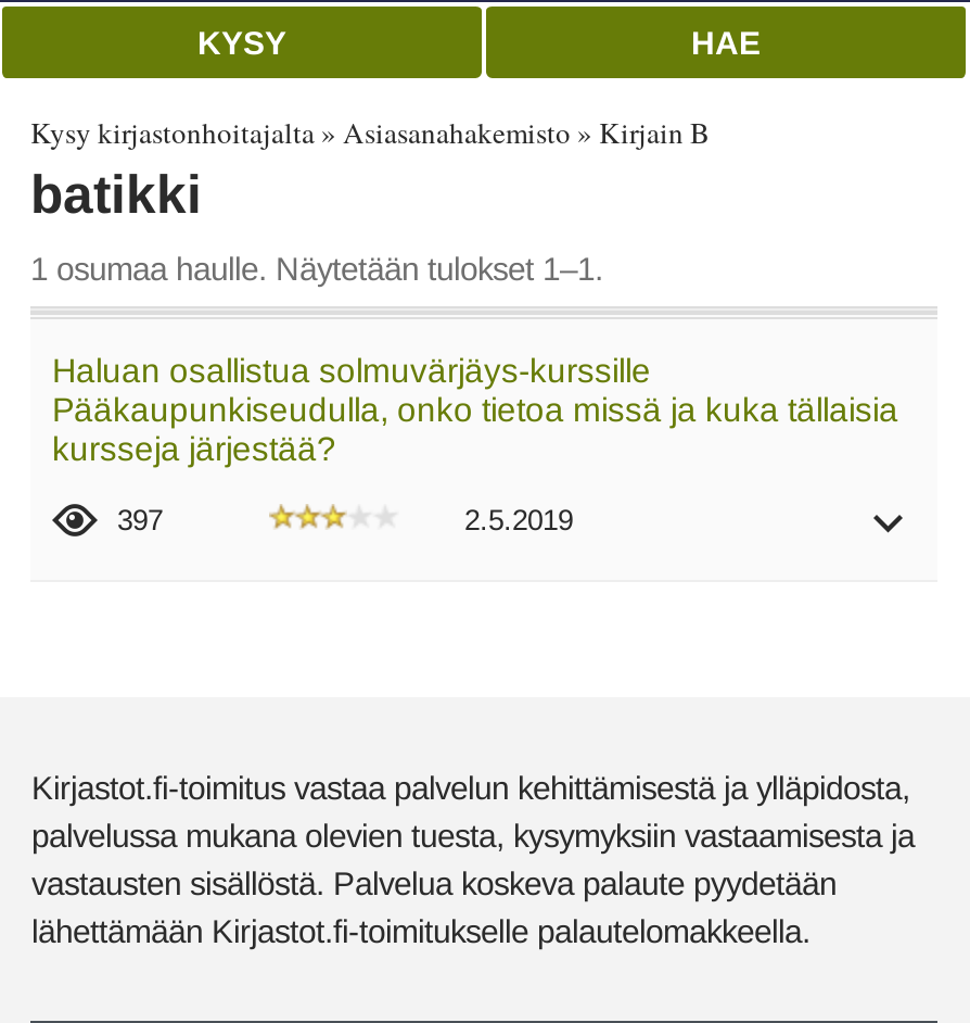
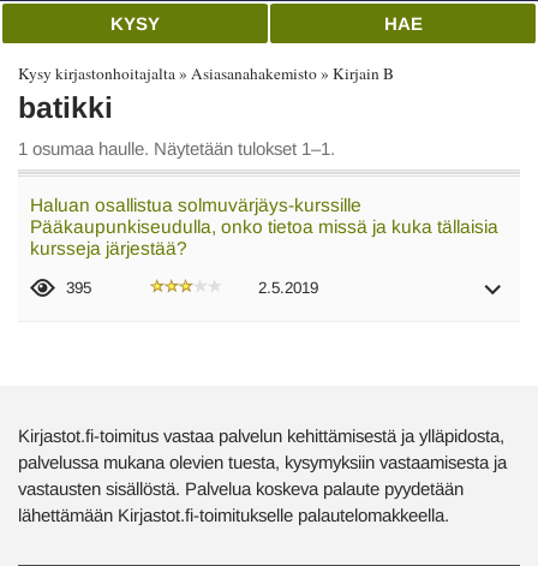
[117,503,163,535] 397 -> [66,278,91,296] 395

